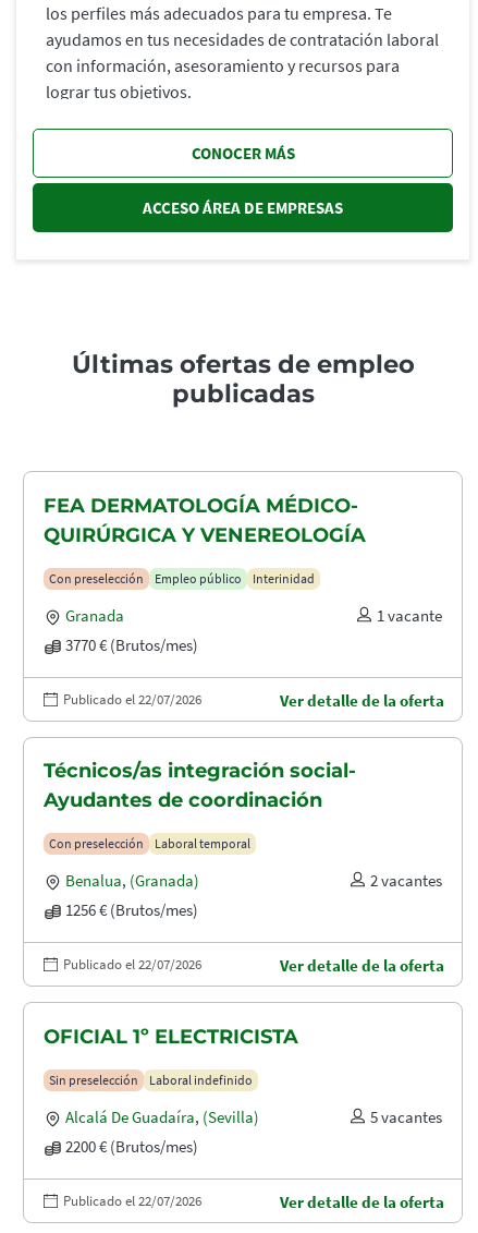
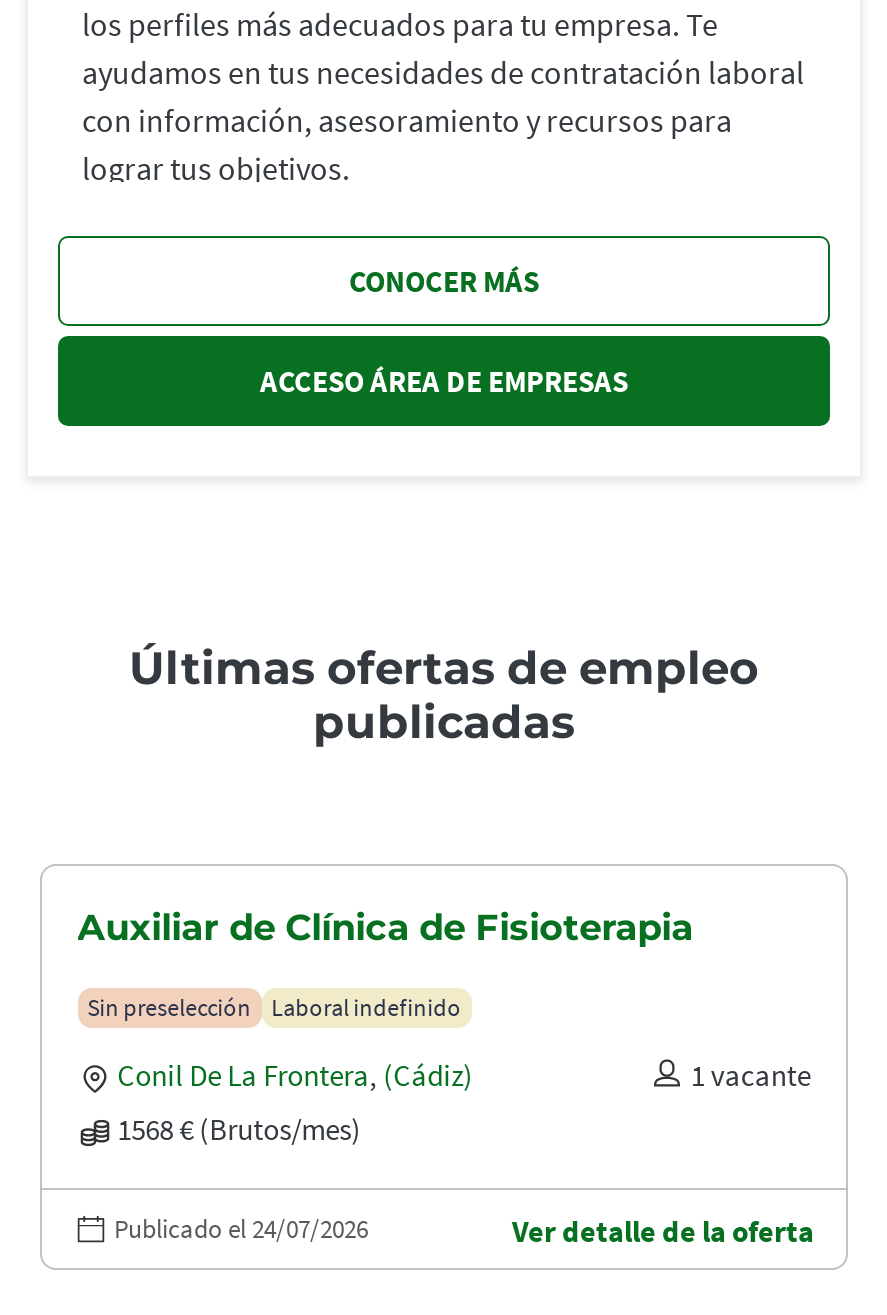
[43,493,444,1049] FEA DERMATOLOGÍA MÉDICO- | QUIRÚRGICA Y VENEREOLOGÍA | Con preselección | Empleo público | Interinidad | Granada | 1 vacante | 3770 € (Brutos/mes) | Publicado el 22/07/2026 | Ver detalle de la oferta | Técnicos/as integración social- | Ayudantes de coordinación | Con preselección | Laboral temporal | Benalua, (Granada) | 2 vacantes | 1256 € (Brutos/mes) | Publicado el 22/07/2026 | Ver detalle de la oferta | OFICIAL 1º ELECTRICISTA -> [77,905,693,949] Auxiliar de Clínica de Fisioterapia
[65,1106,443,1156] Alcalá De Guadaíra, (Sevilla) | 5 vacantes | 2200 € (Brutos/mes) -> [117,1055,811,1147] Conil De La Frontera, (Cádiz) | 1 vacante | 1568 € (Brutos/mes)
[63,1191,201,1210] Publicado el 22/07/2026 -> [114,1211,368,1245] Publicado el 24/07/2026

